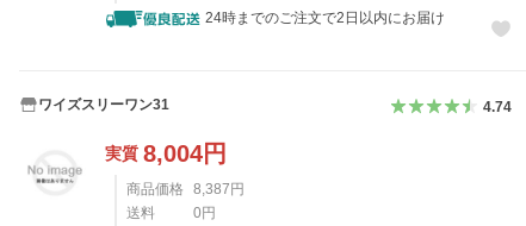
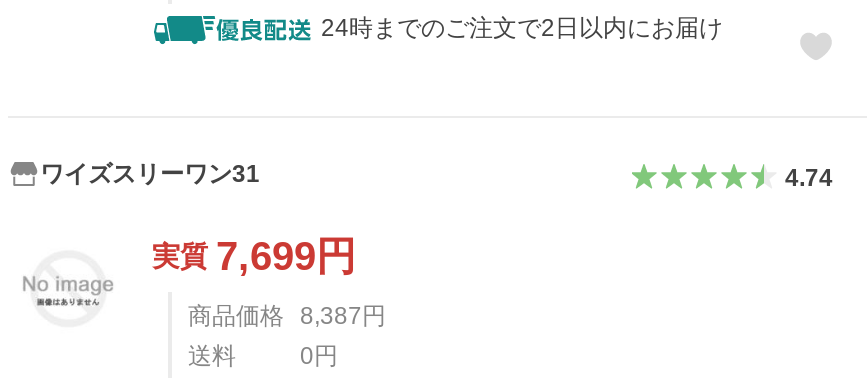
[105,140,227,166] 実質8,004円 -> [152,233,356,277] 実質7,699円

